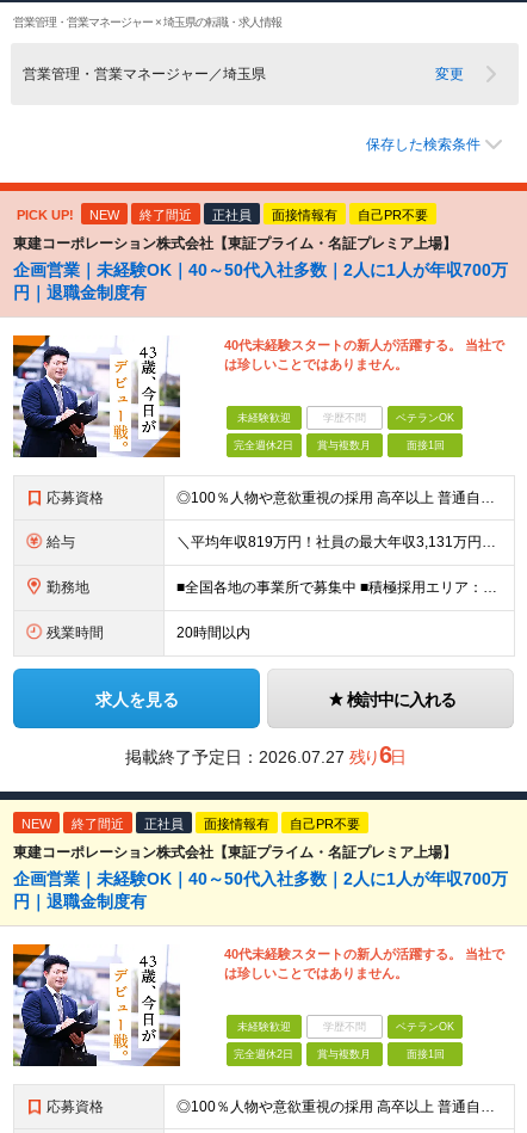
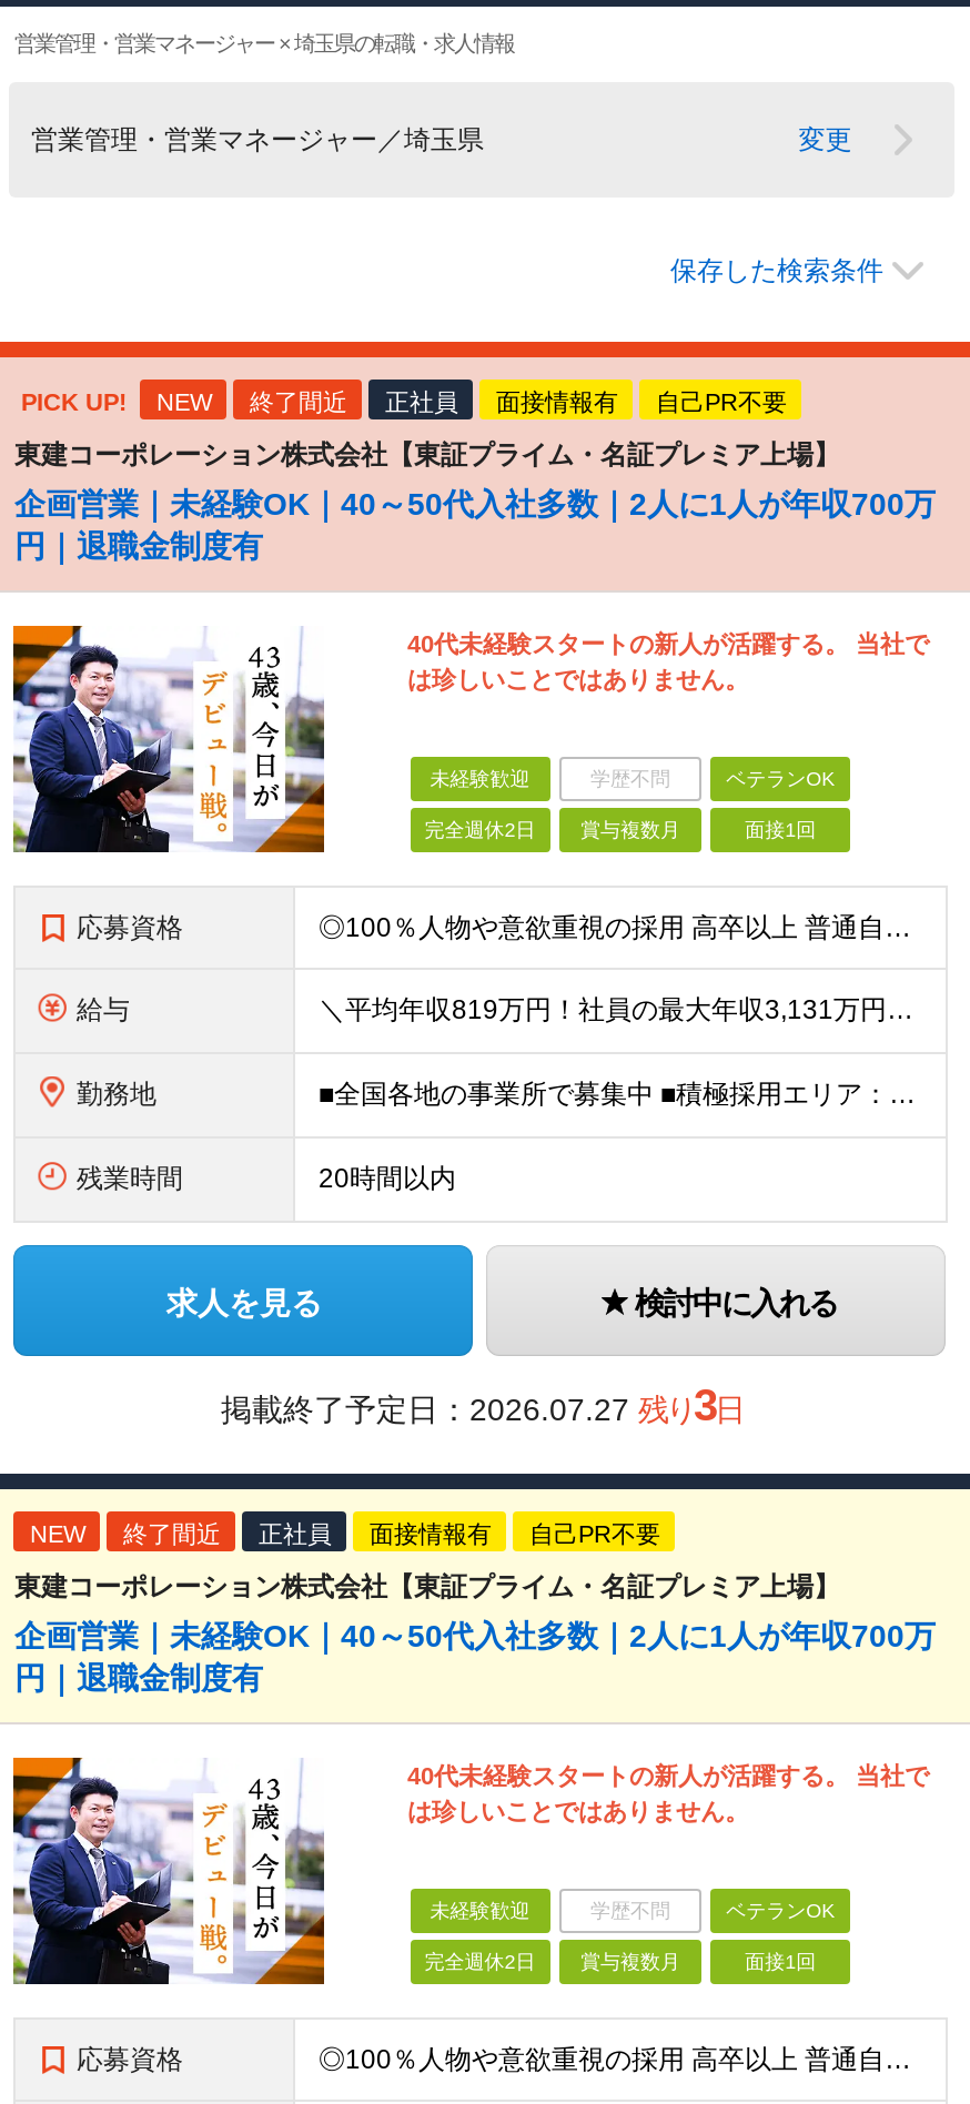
[125,741,405,768] 掲載終了予定日：2026.07.27 残り6日 -> [221,1380,742,1429] 掲載終了予定日：2026.07.27 残り3日

